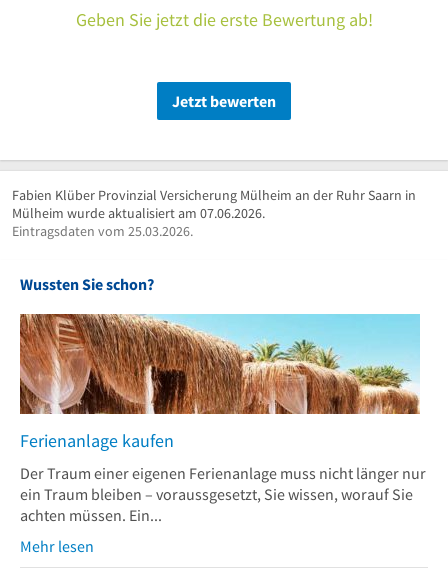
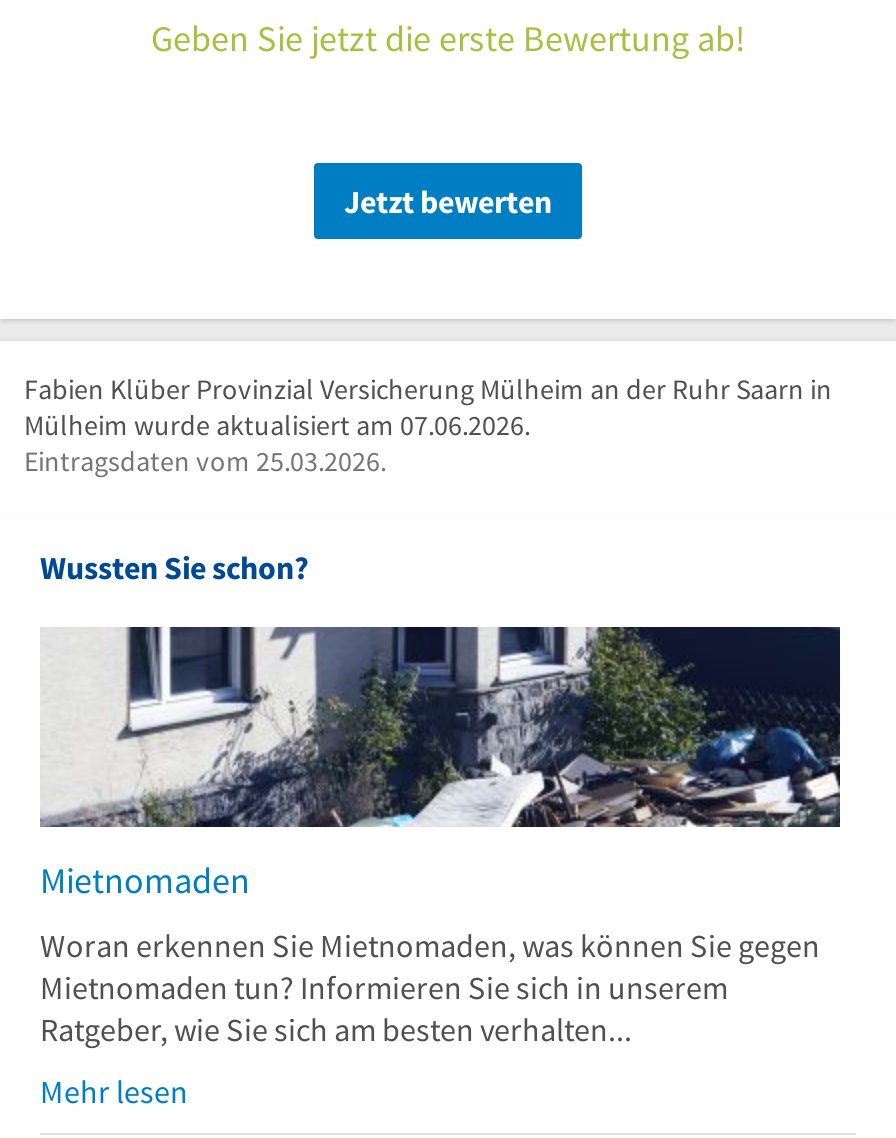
[19,313,420,452] [image] | Ferienanlage kaufen -> [40,625,842,904] [image] | Mietnomaden
[20,463,426,525] Der Traum einer eigenen Ferienanlage muss nicht länger nur | ein Traum bleiben – voraussgesetzt, Sie wissen, worauf Sie | achten müssen. Ein... -> [40,926,820,1050] Woran erkennen Sie Mietnomaden, was können Sie gegen | Mietnomaden tun? Informieren Sie sich in unserem | Ratgeber, wie Sie sich am besten verhalten...

